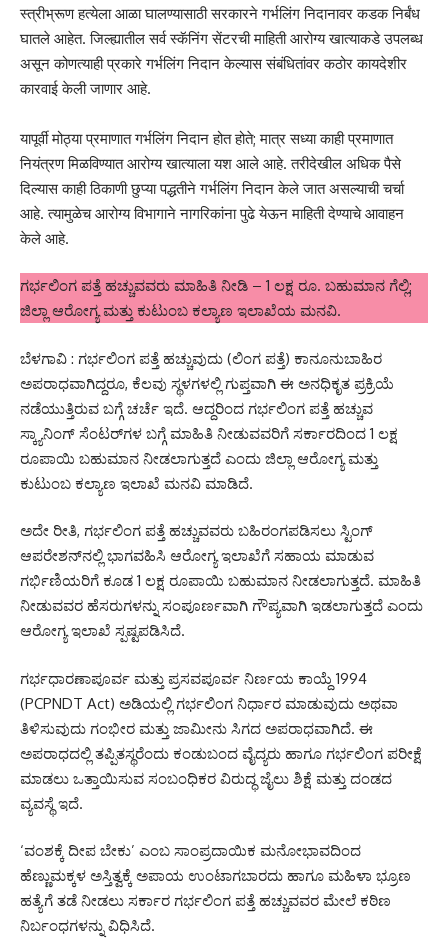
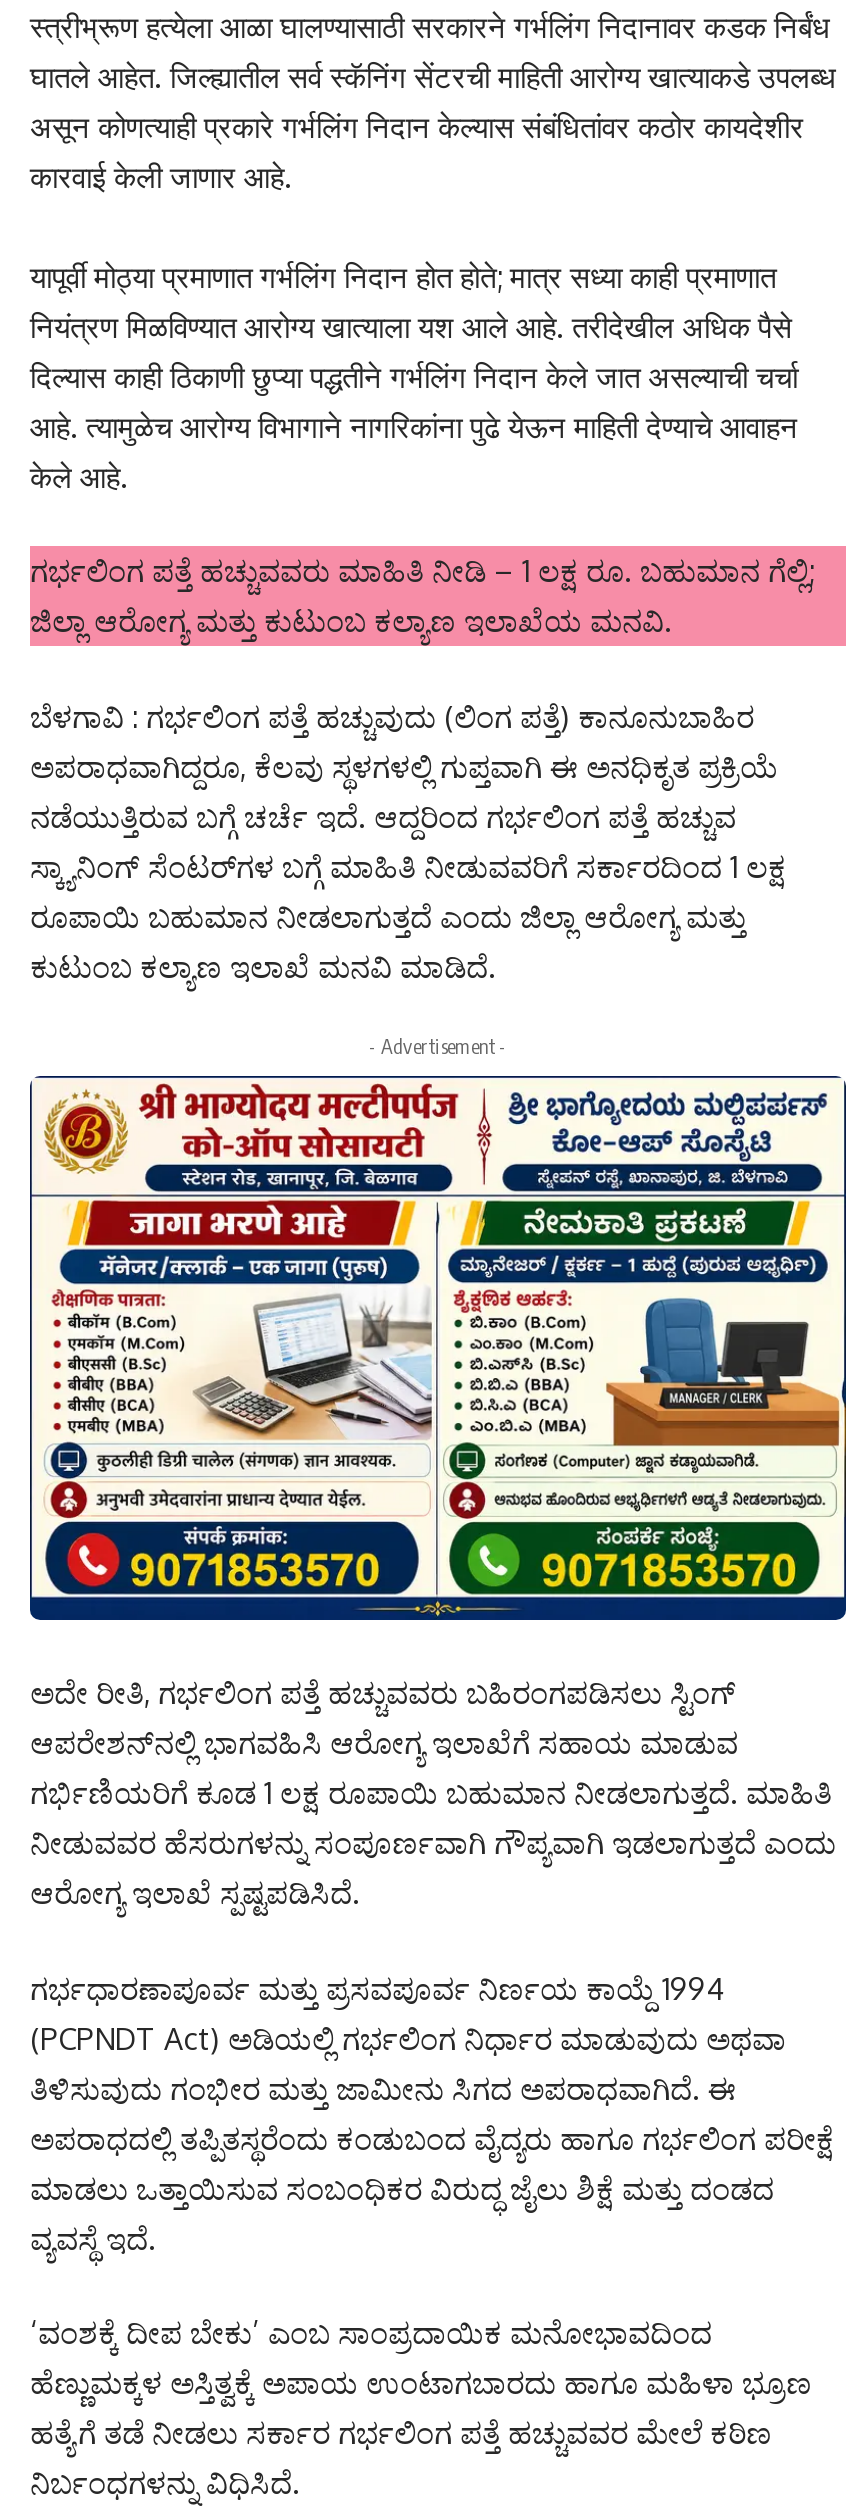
none -> [28,1074,848,1622] [image]
none -> [369,1034,507,1058] - Advertisement -

